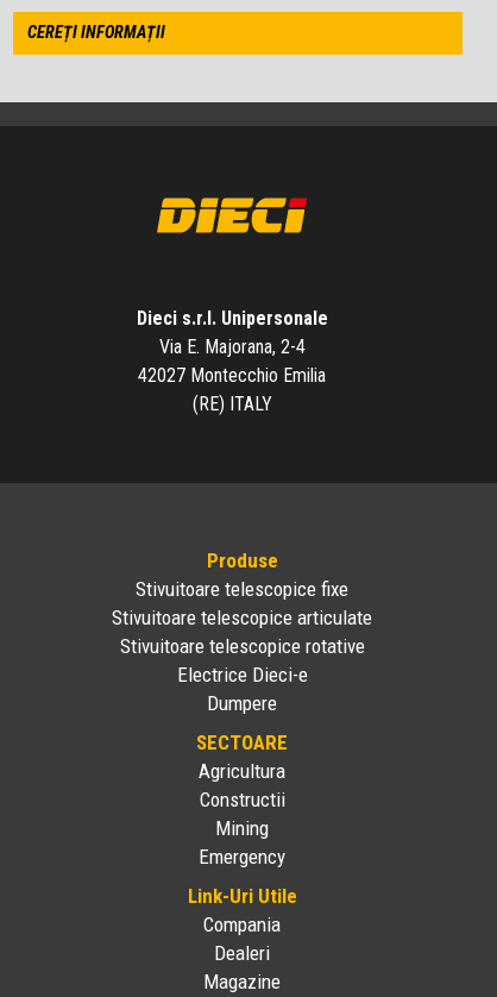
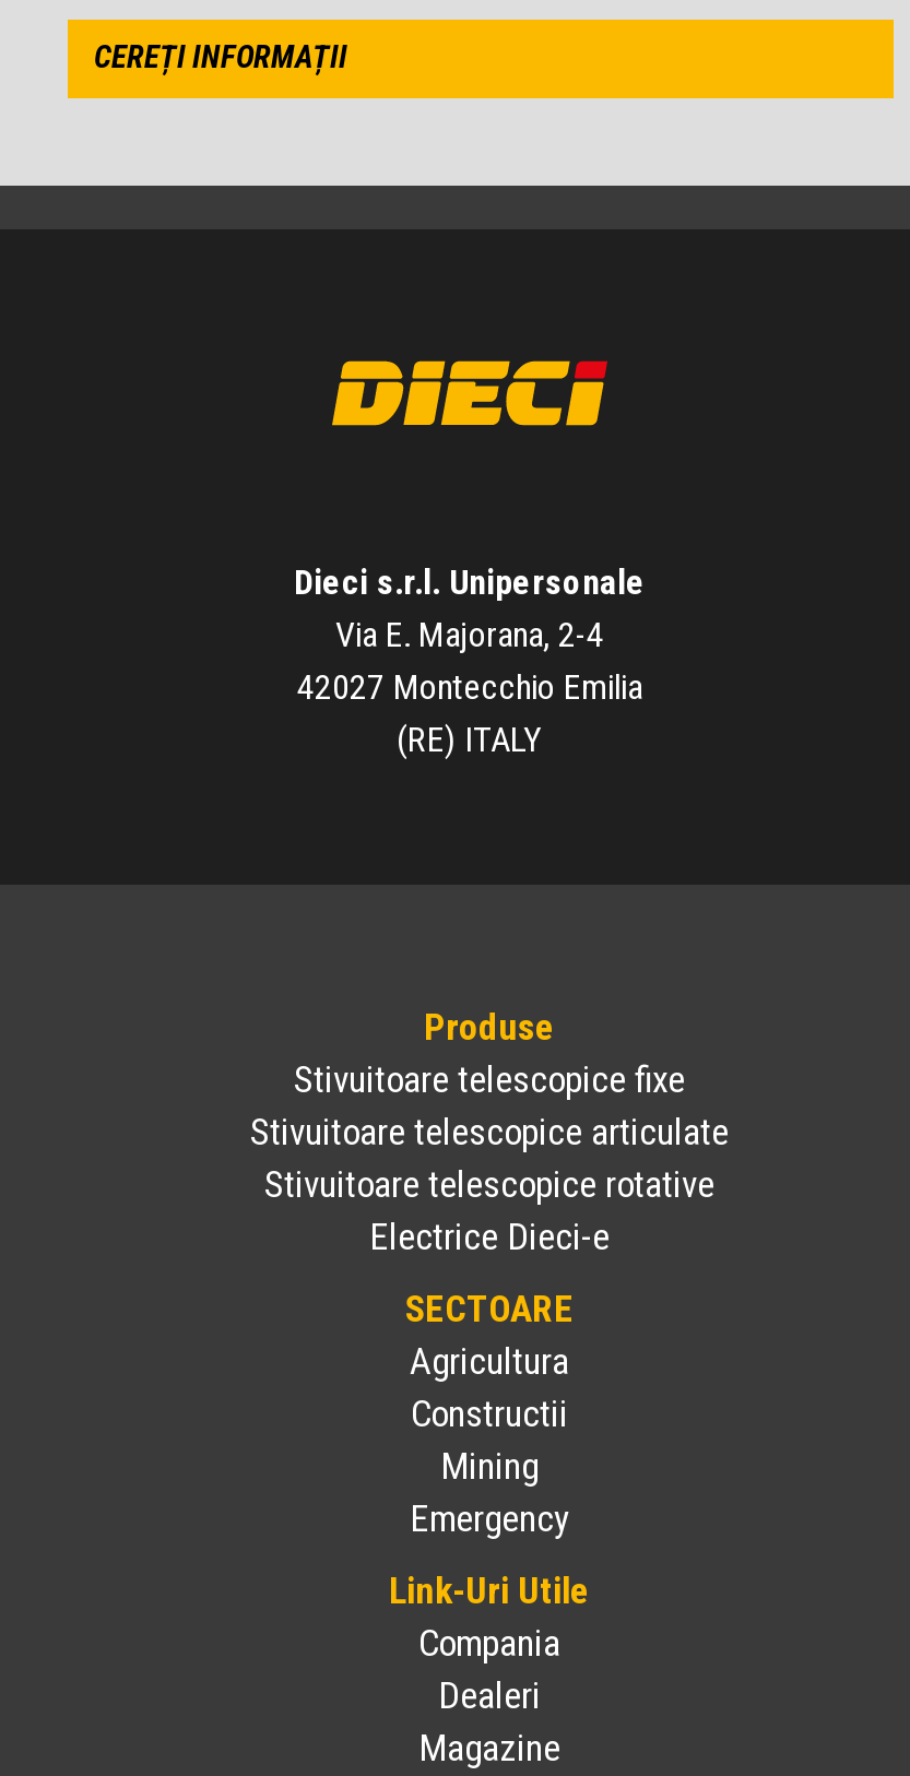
[207,691,278,715] Dumpere -> none

